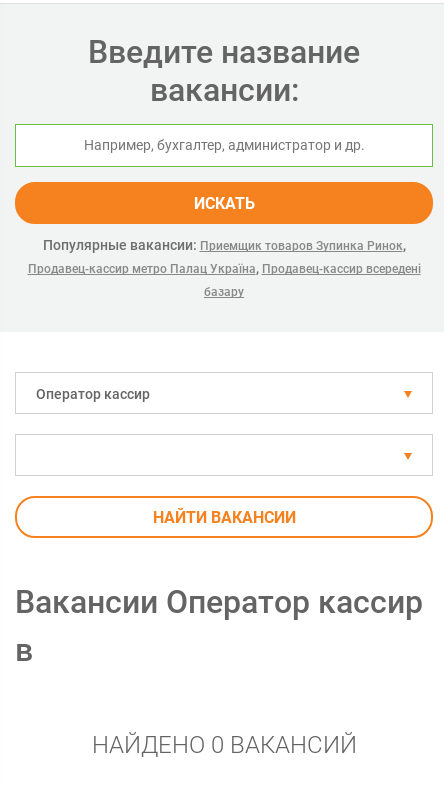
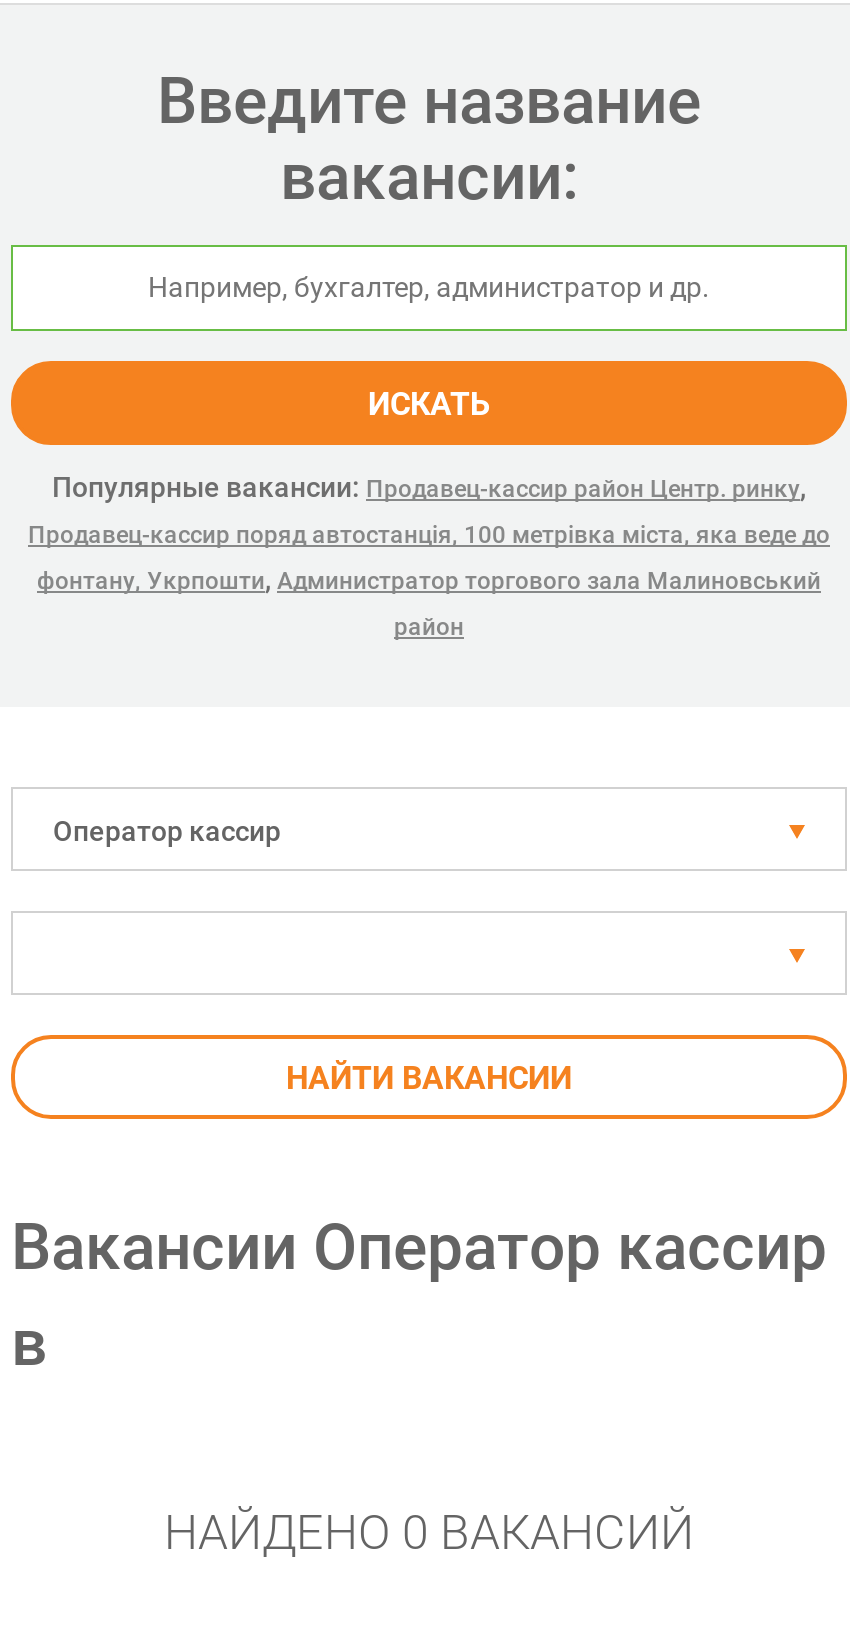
[27,237,420,299] Популярные вакансии: Приемщик товаров Зупинка Ринок, | Продавец-кассир метро Палац Україна, Продавец-кассир всередені | базару -> [28,471,830,641] Популярные вакансии: Продавец-кассир район Центр. ринку, | Продавец-кассир поряд автостанція, 100 метрівка міста, яка веде до | фонтану, Укрпошти, Администратор торгового зала Малиновський | район

